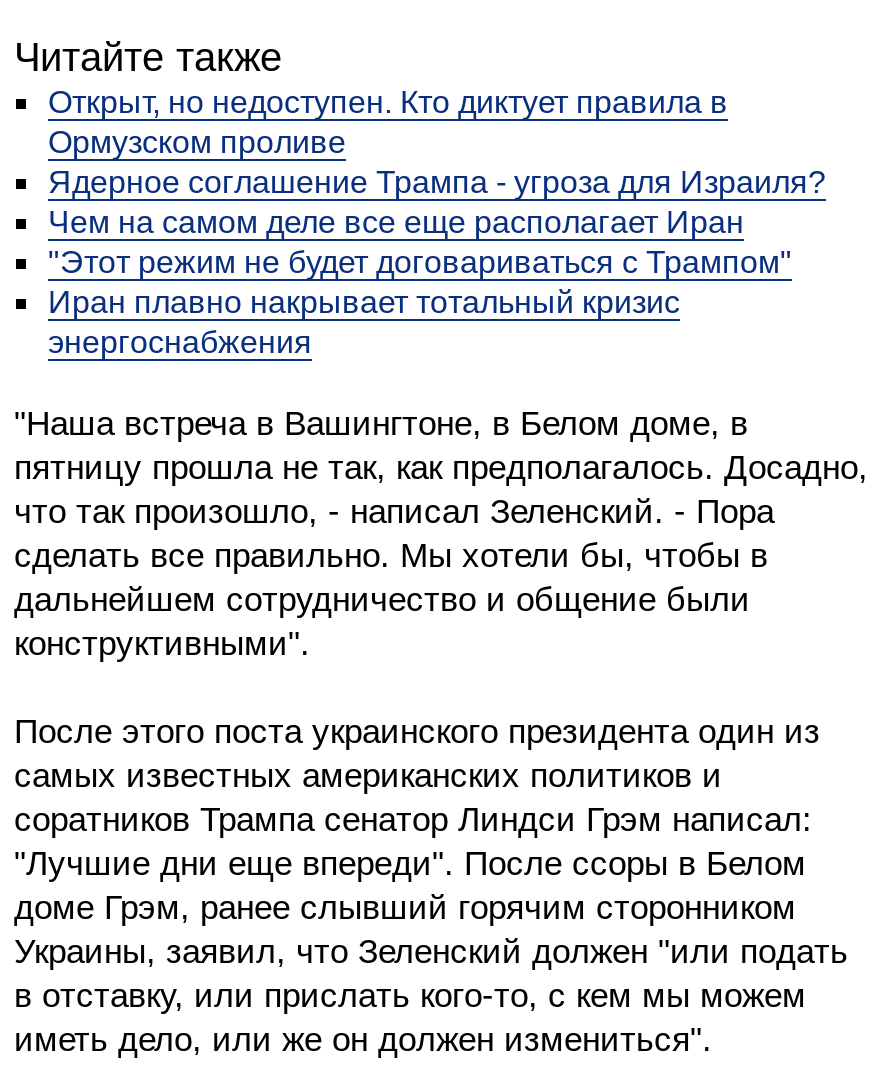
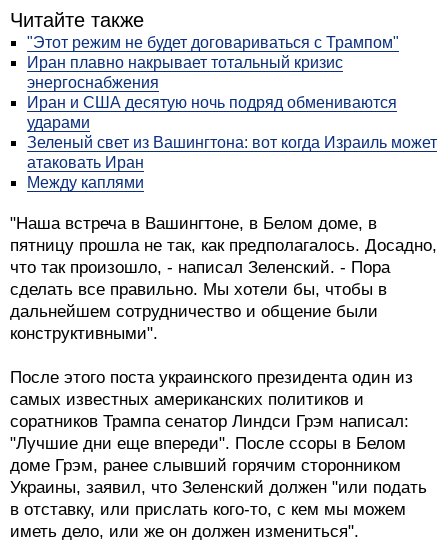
[48,86,826,240] Открыт, но недоступен. Кто диктует правила в | Ормузском проливе | Ядерное соглашение Трампа - угроза для Израиля? | Чем на самом деле все еще располагает Иран -> none
moved [48,246,792,360] -> [27,34,399,91]: "Этот режим не будет договариваться с Трампом" | Иран плавно накрывает тотальный кризис | энергоснабжения
none -> [27,94,437,191] Иран и США десятую ночь подряд обмениваются | ударами | Зеленый свет из Вашингтона: вот когда Израиль может | атаковать Иран | Между каплями

